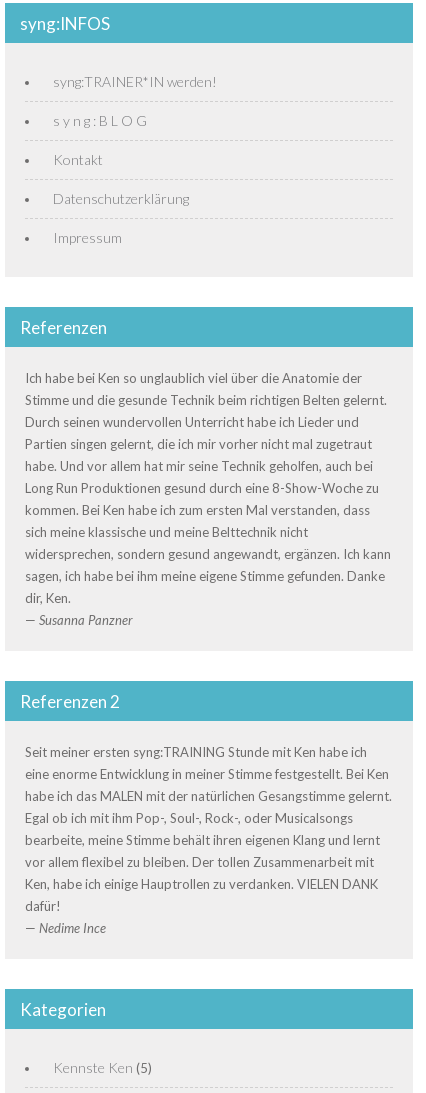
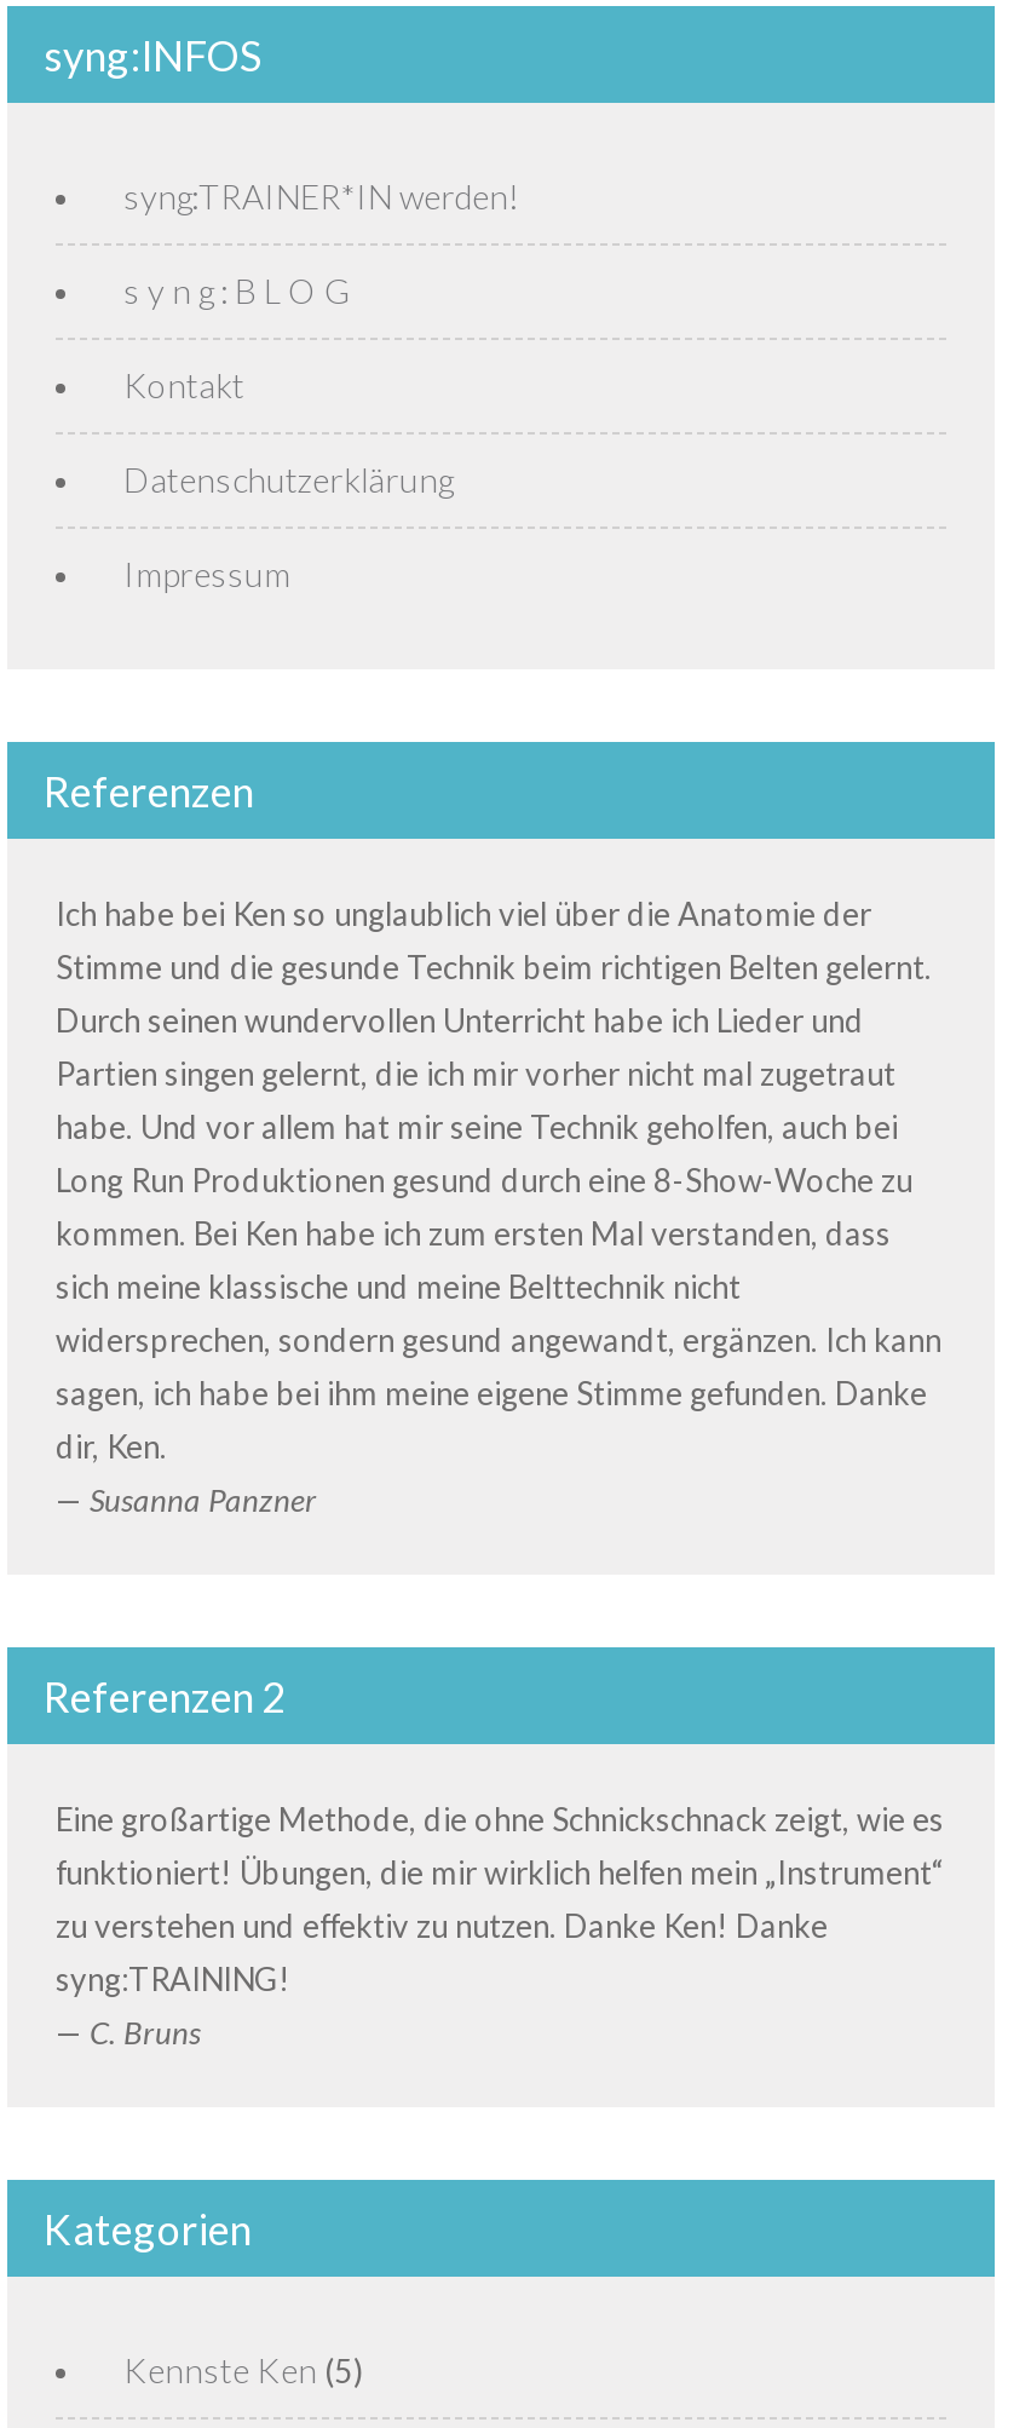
[25,744,392,936] Seit meiner ersten syng:TRAINING Stunde mit Ken habe ich | eine enorme Entwicklung in meiner Stimme festgestellt. Bei Ken | habe ich das MALEN mit der natürlichen Gesangstimme gelernt. | Egal ob ich mit ihm Pop-, Soul-, Rock-, oder Musicalsongs | bearbeite, meine Stimme behält ihren eigenen Klang und lernt | vor allem flexibel zu bleiben. Der tollen Zusammenarbeit mit | Ken, habe ich einige Hauptrollen zu verdanken. VIELEN DANK | dafür! | — Nedime Ince -> [56,1800,944,2052] Eine großartige Methode, die ohne Schnickschnack zeigt, wie es | funktioniert! Übungen, die mir wirklich helfen mein „Instrument“ | zu verstehen und effektiv zu nutzen. Danke Ken! Danke | syng:TRAINING! | — C. Bruns

